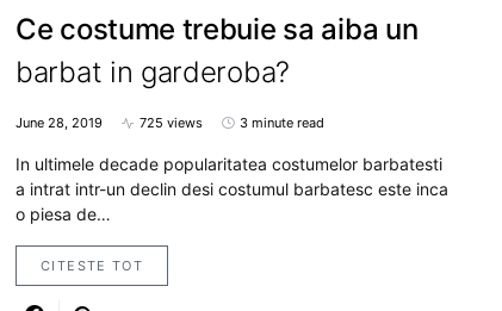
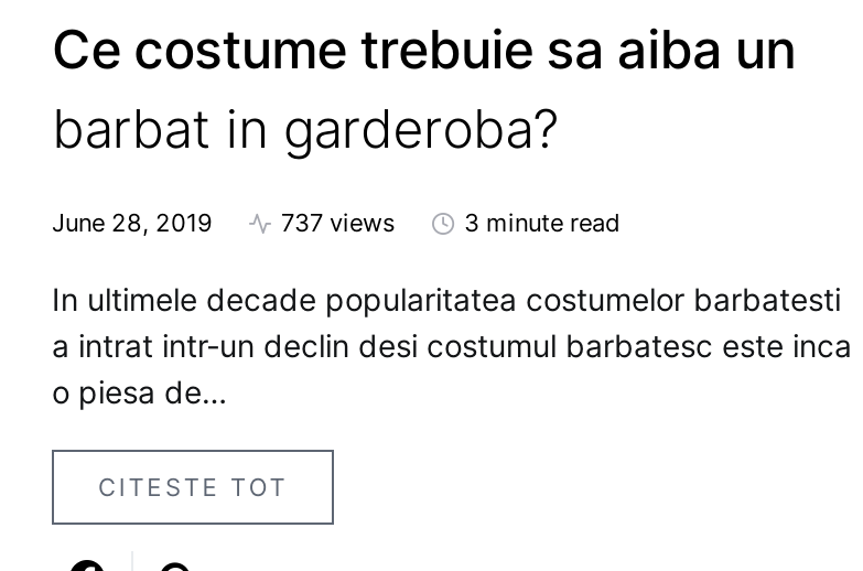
[140,114,203,131] 725 views -> [281,207,396,238] 737 views

